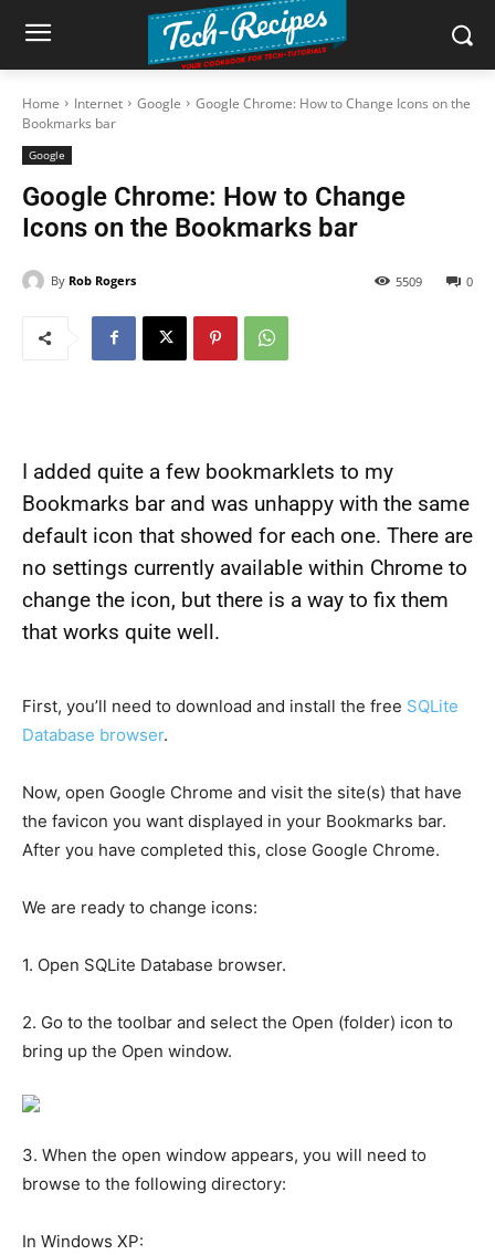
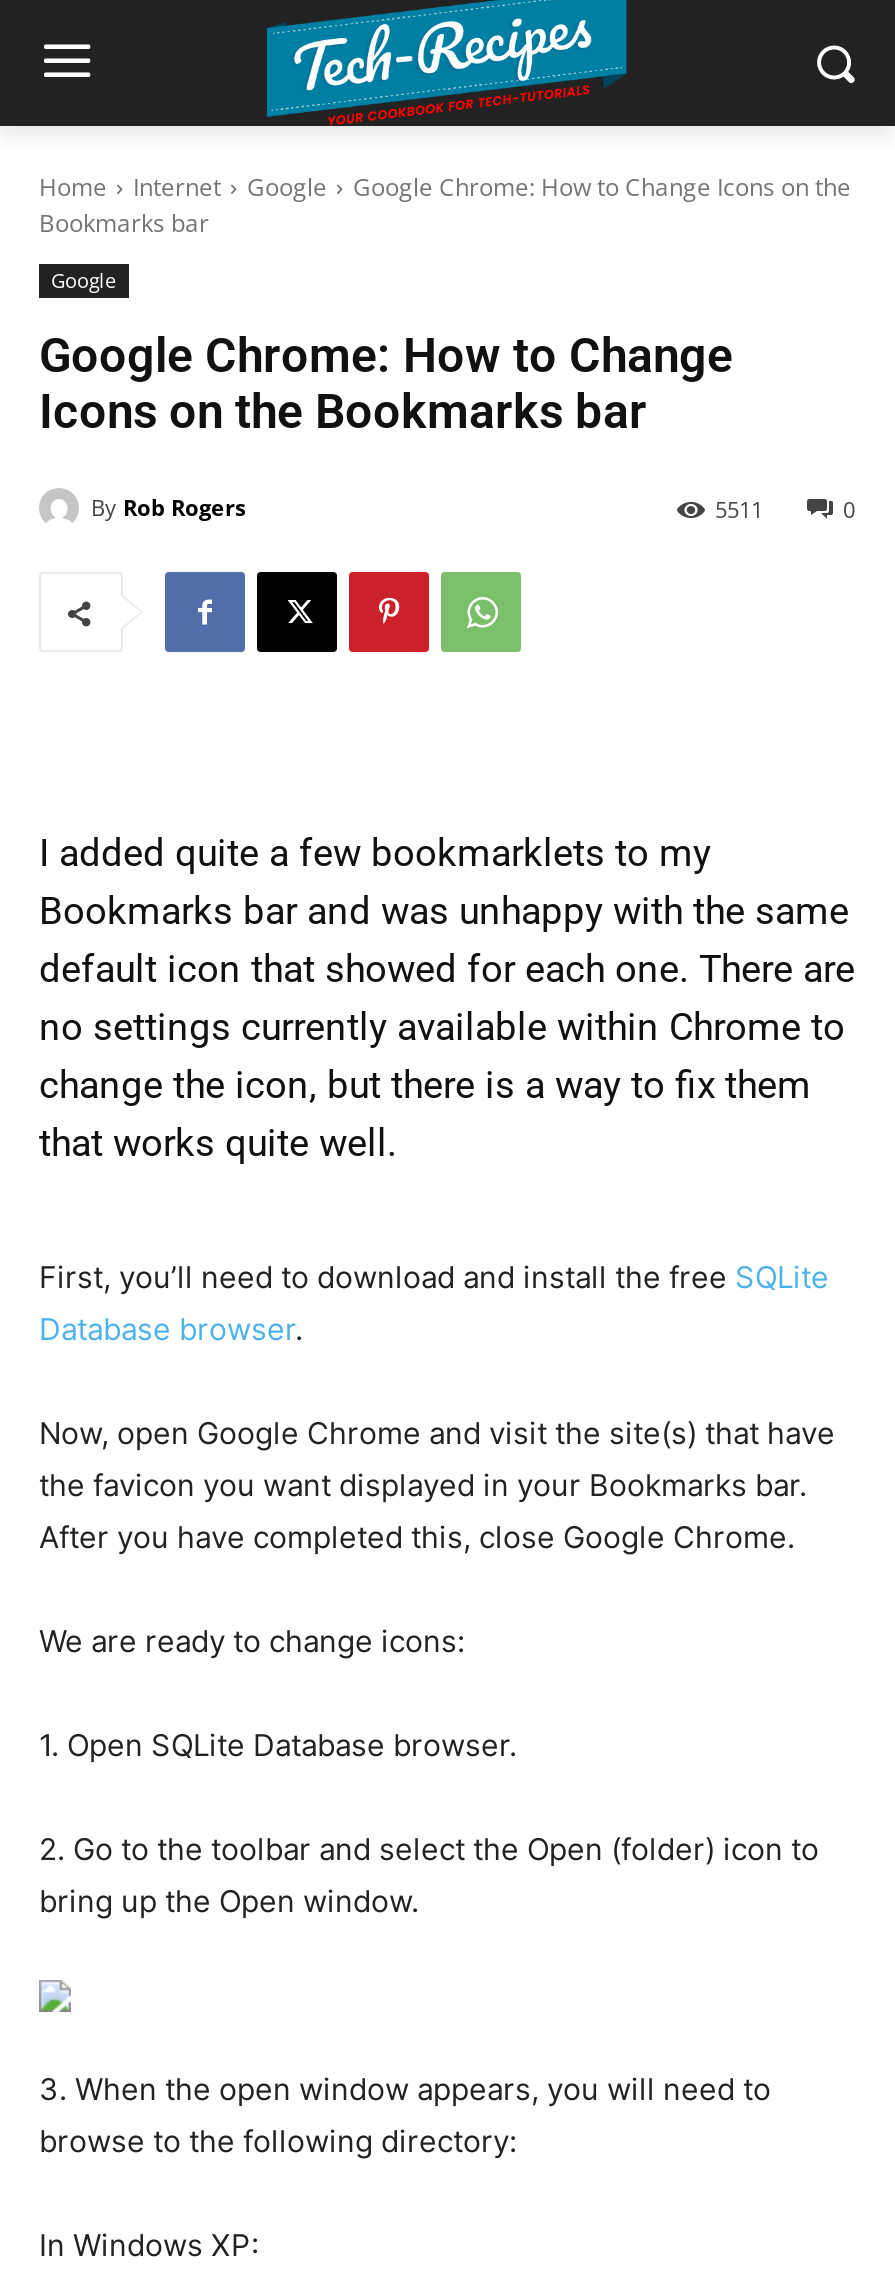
[396,273,422,289] 5509 -> [715,494,763,524] 5511

